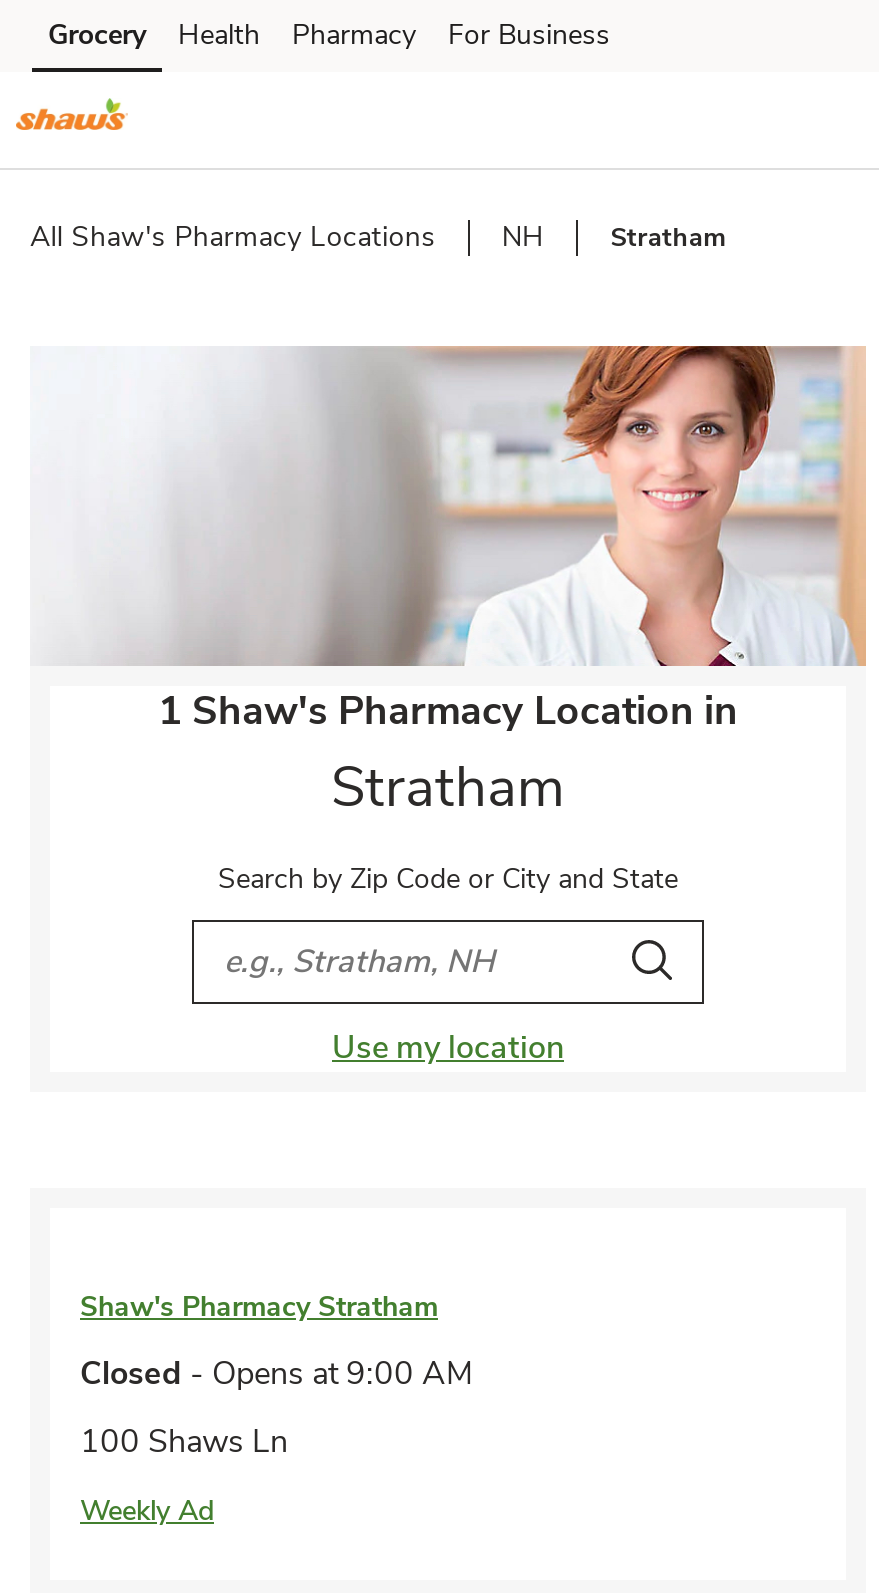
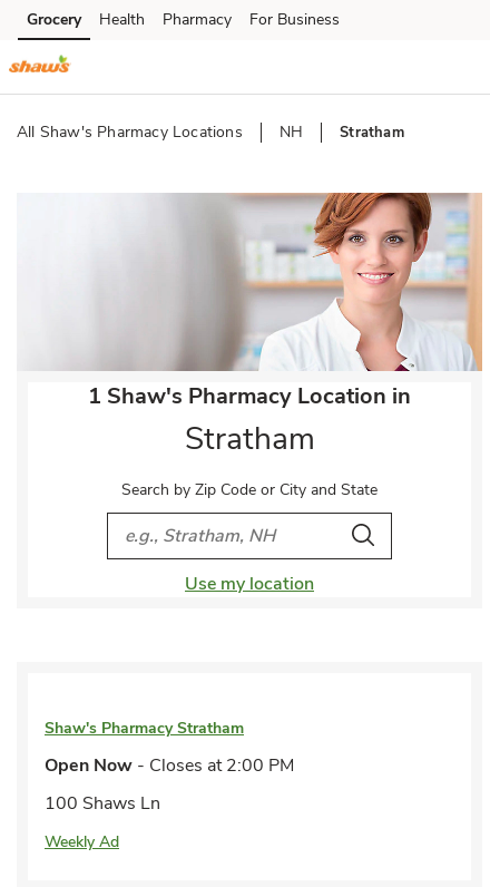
[80,1352,472,1396] Closed - Opens at 9:00 AM -> [45,753,294,778] Open Now - Closes at 2:00 PM

